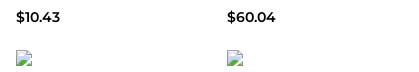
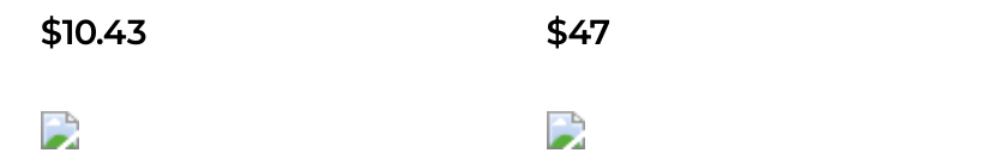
[227,8,276,26] $60.04 -> [546,11,611,54] $47

